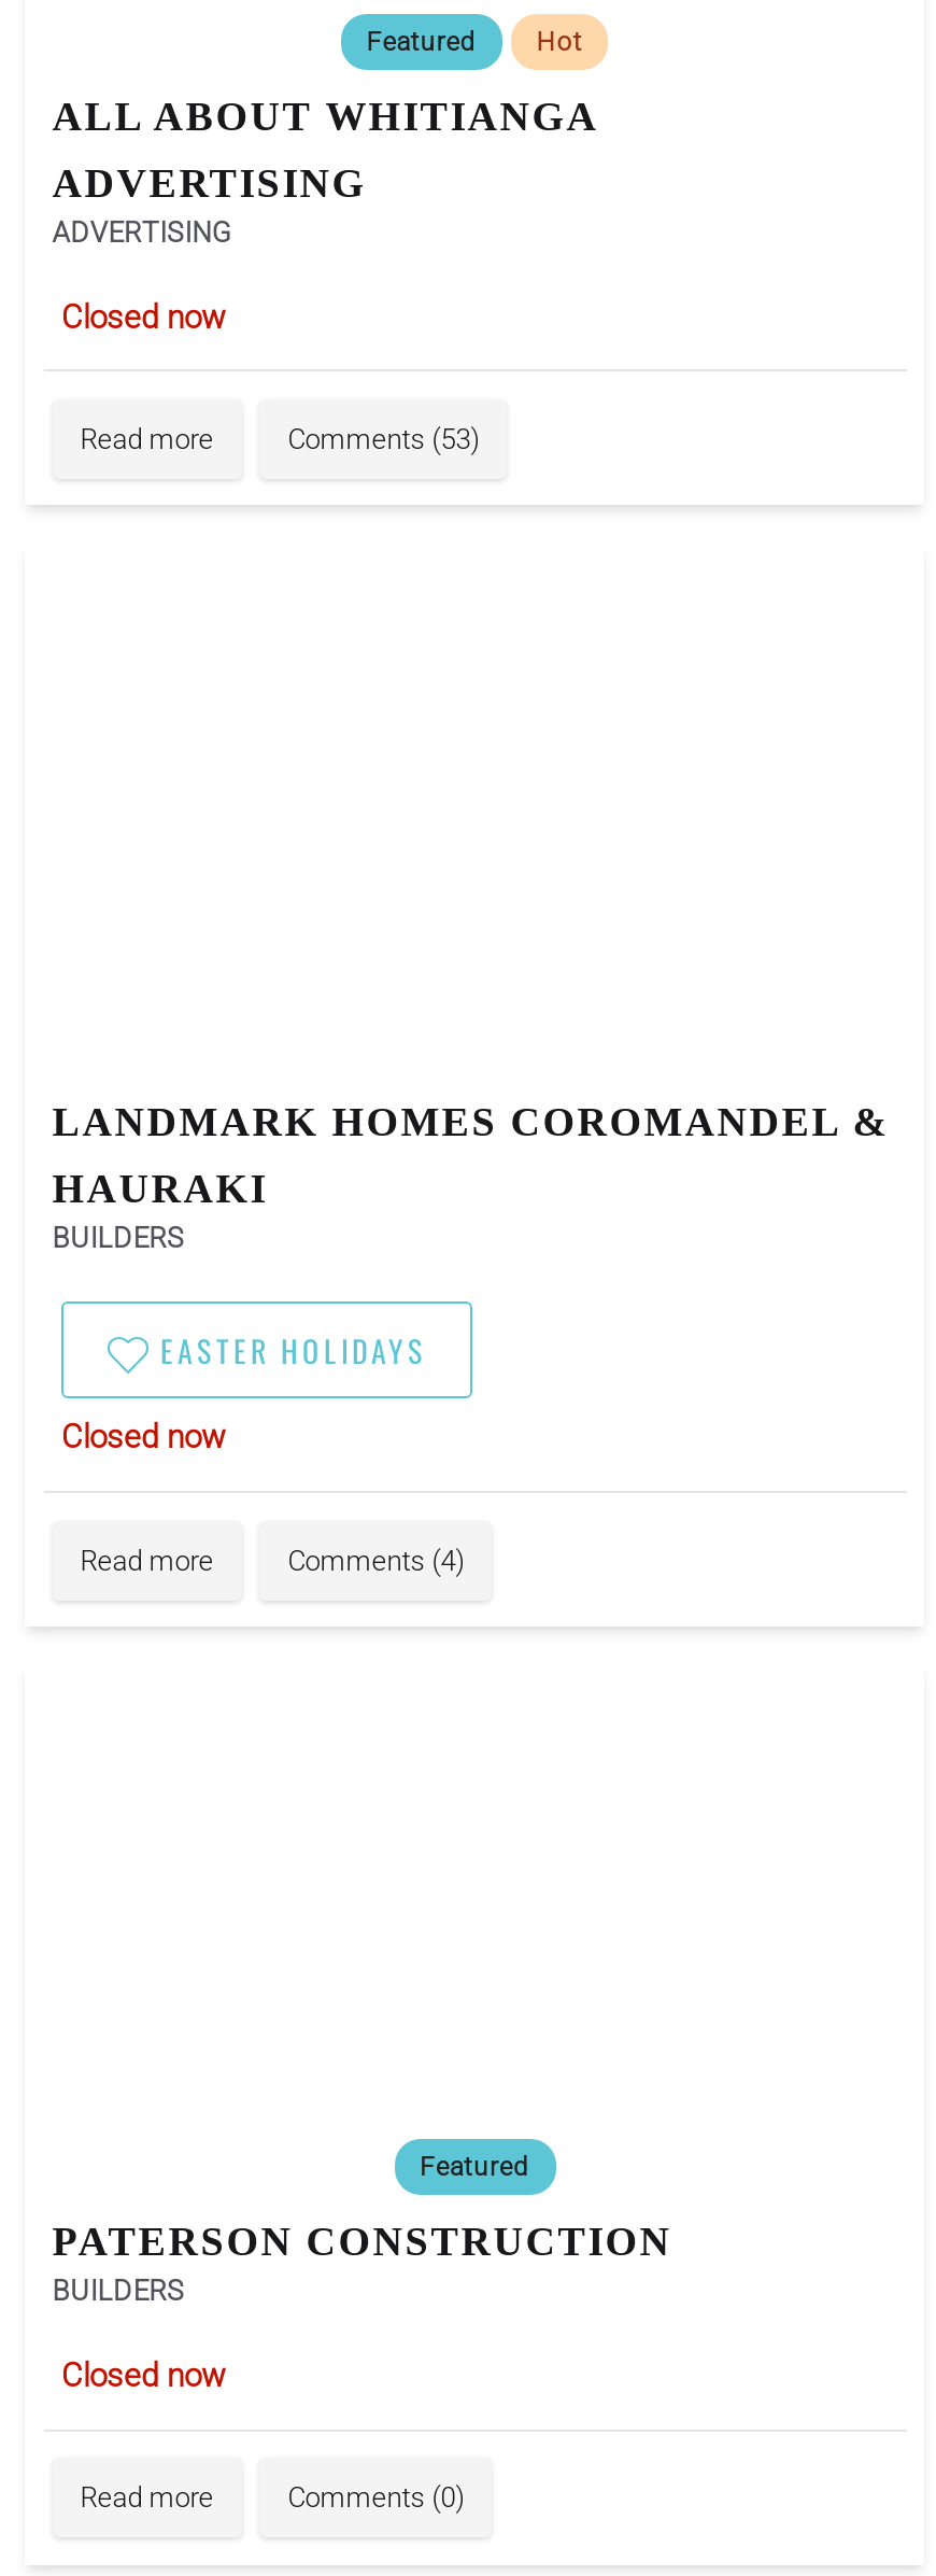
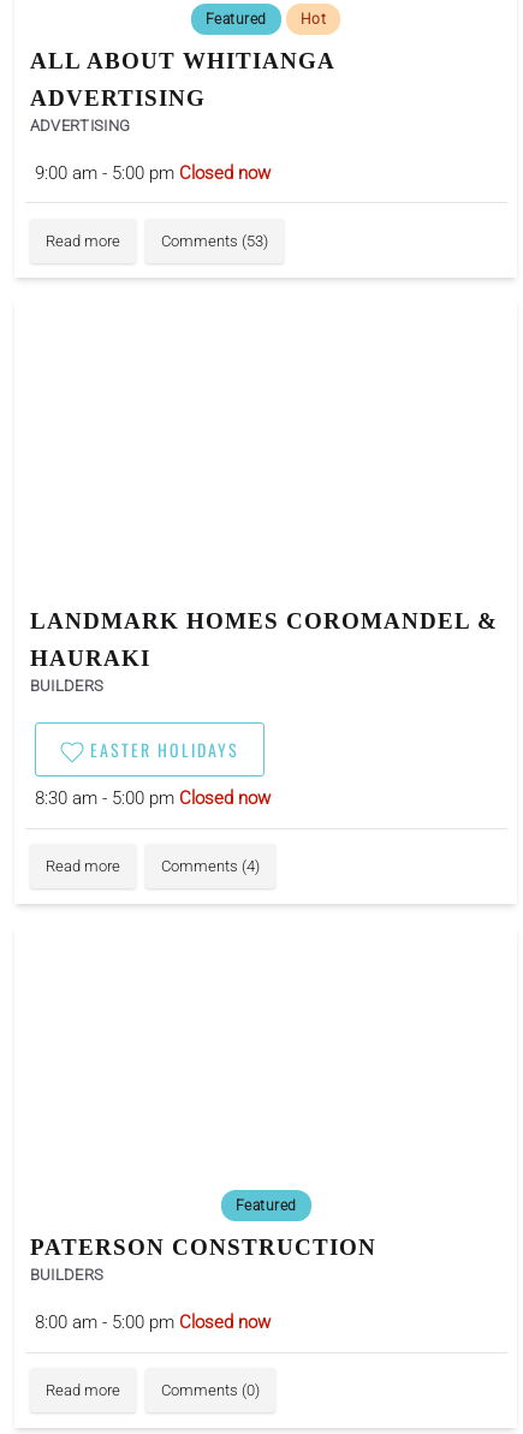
[61,298,225,337] Closed now -> [35,162,271,184] 9:00 am - 5:00 pm Closed now
[61,1418,225,1457] Closed now -> [35,787,271,809] 8:30 am - 5:00 pm Closed now
[61,2356,225,2395] Closed now -> [35,1311,271,1333] 8:00 am - 5:00 pm Closed now

